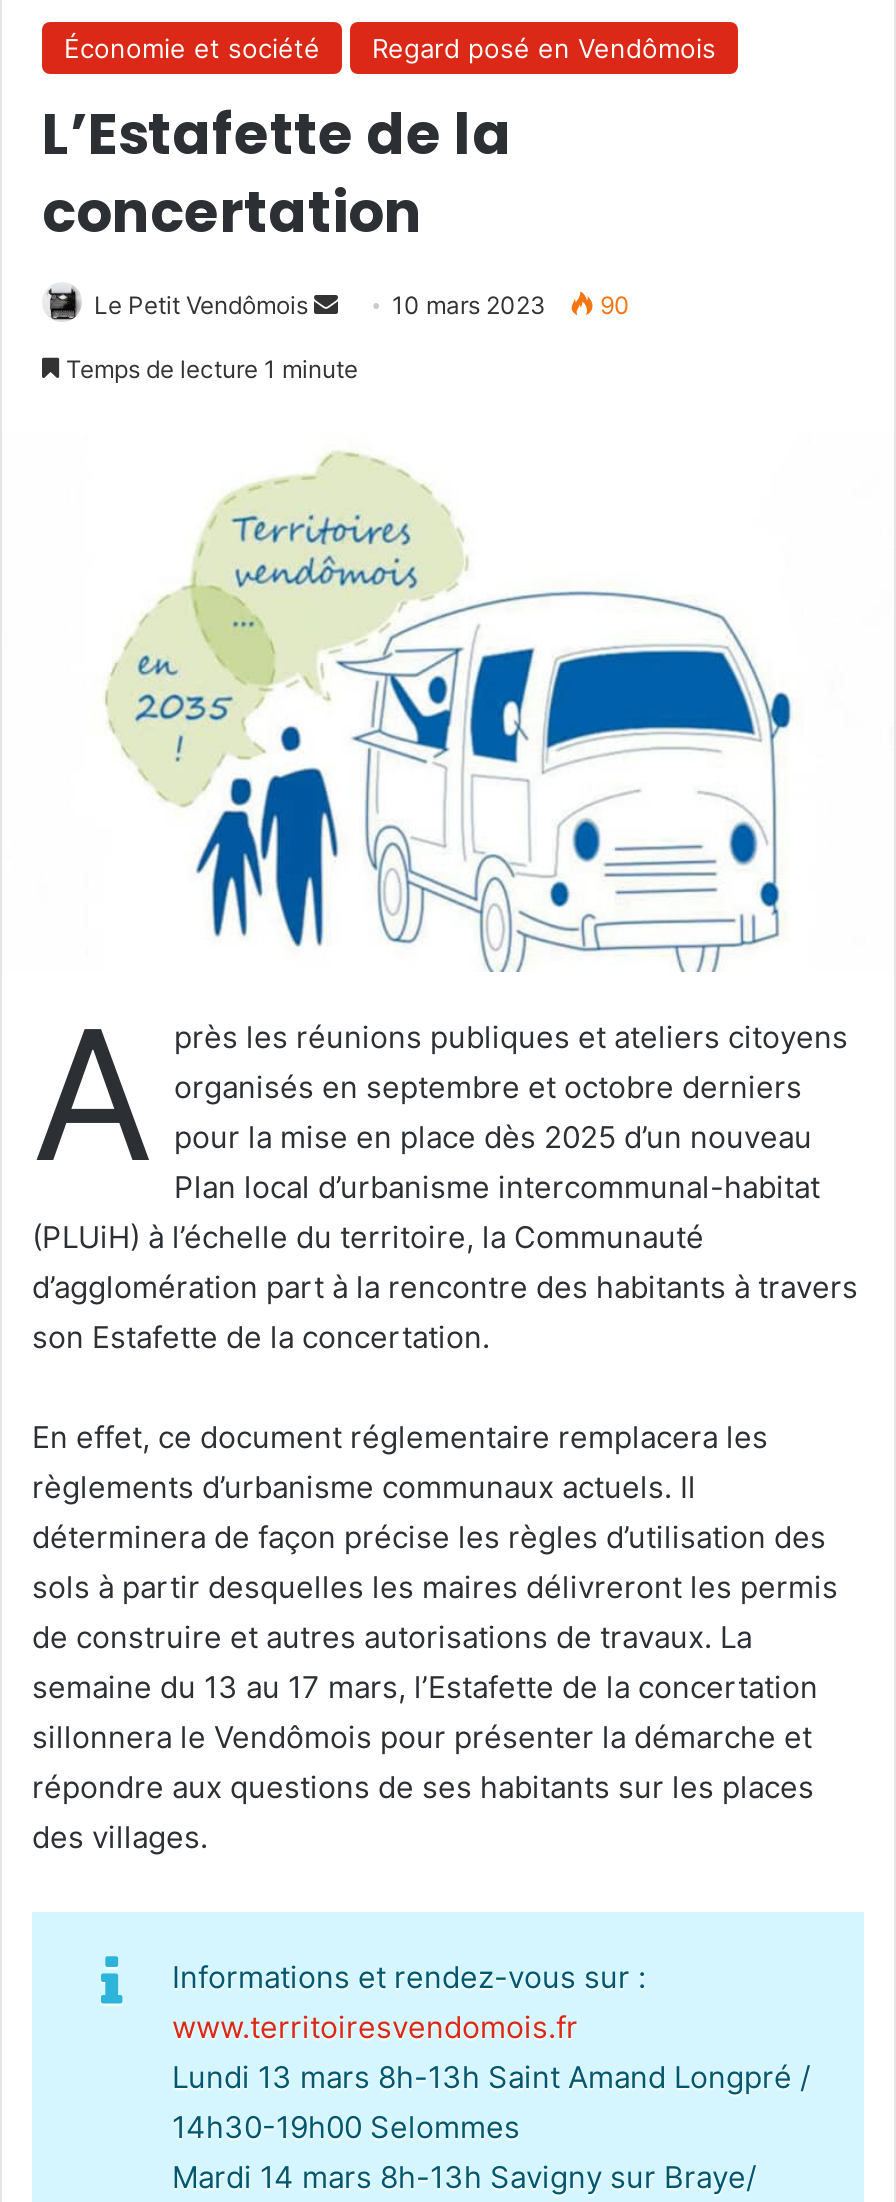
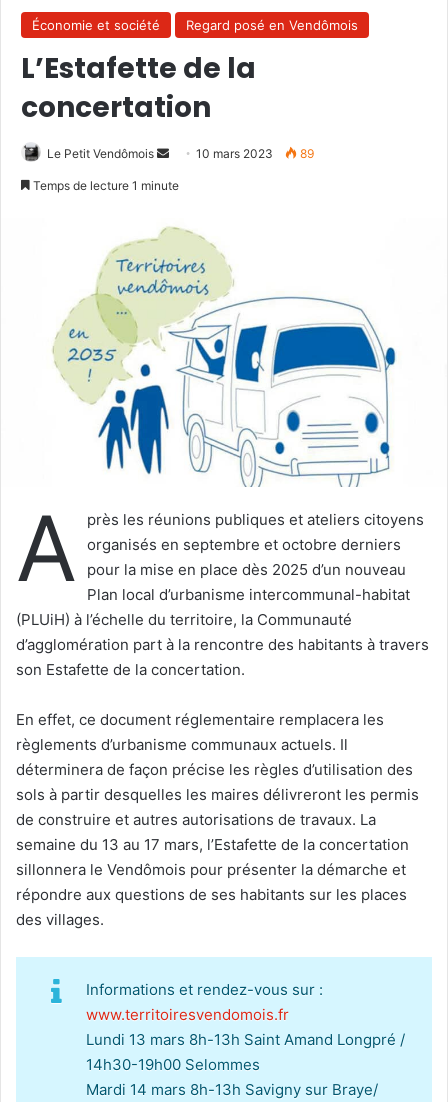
[594,290,630,320] 90 -> [297,146,314,161] 89

